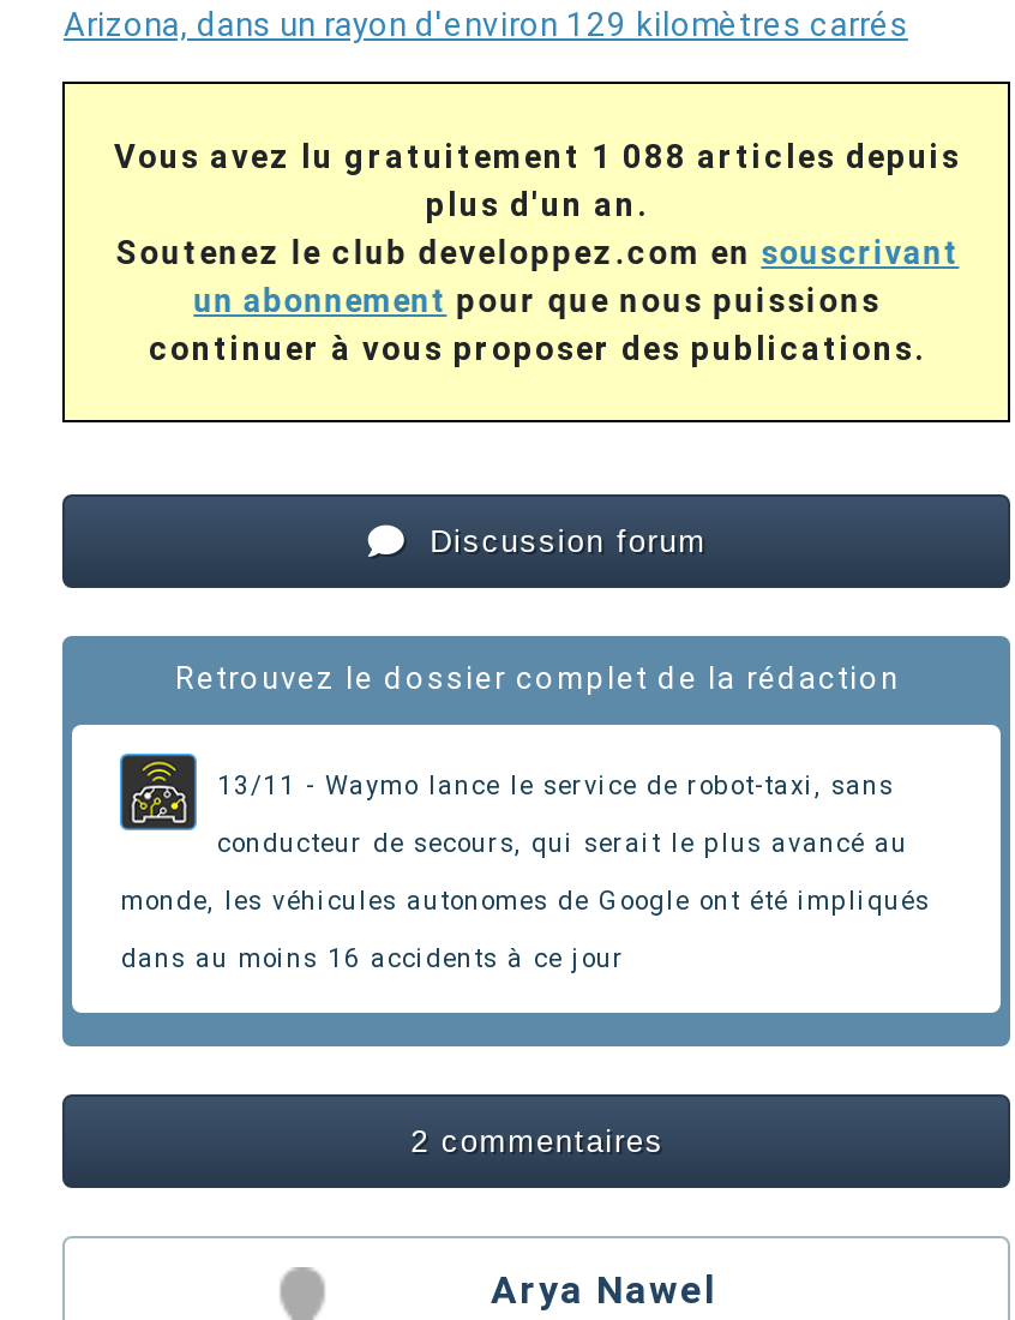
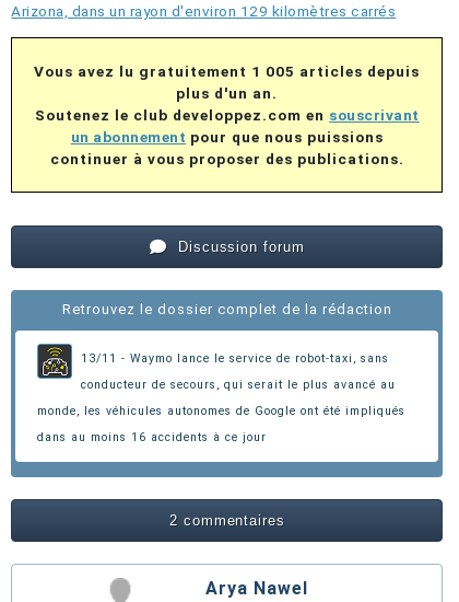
[114,136,961,174] Vous avez lu gratuitement 1 088 articles depuis -> [34,62,420,80] Vous avez lu gratuitement 1 005 articles depuis

